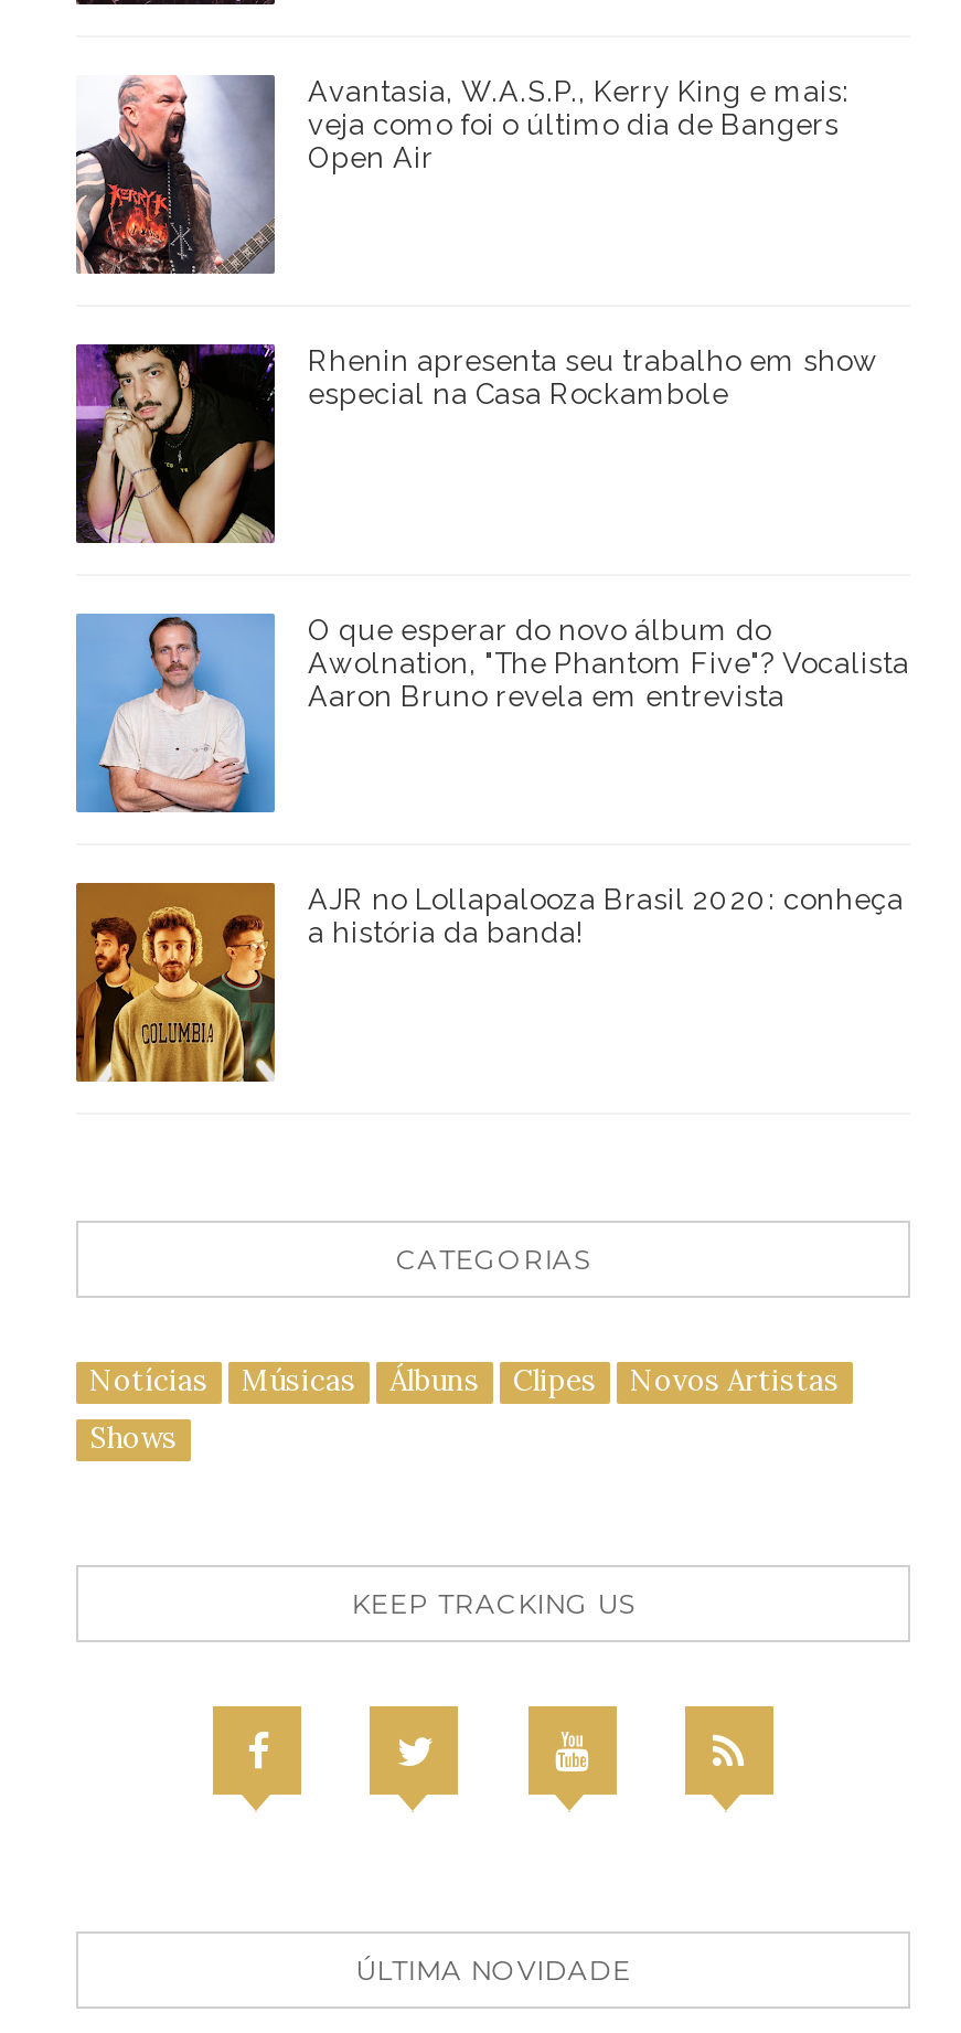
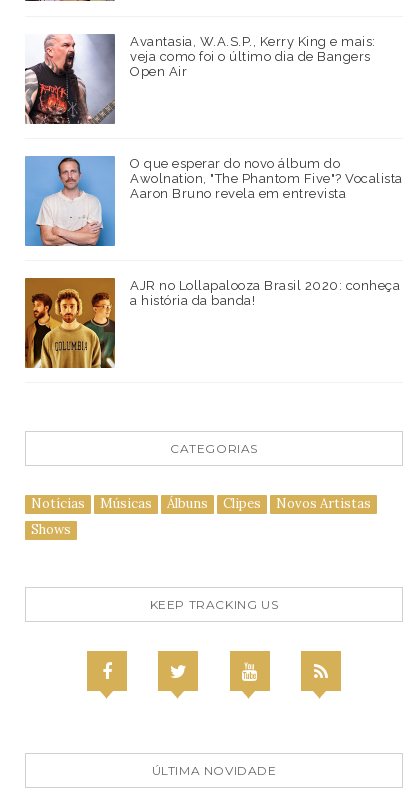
[74,342,878,543] [image] | Rhenin apresenta seu trabalho em show | especial na Casa Rockambole -> none

